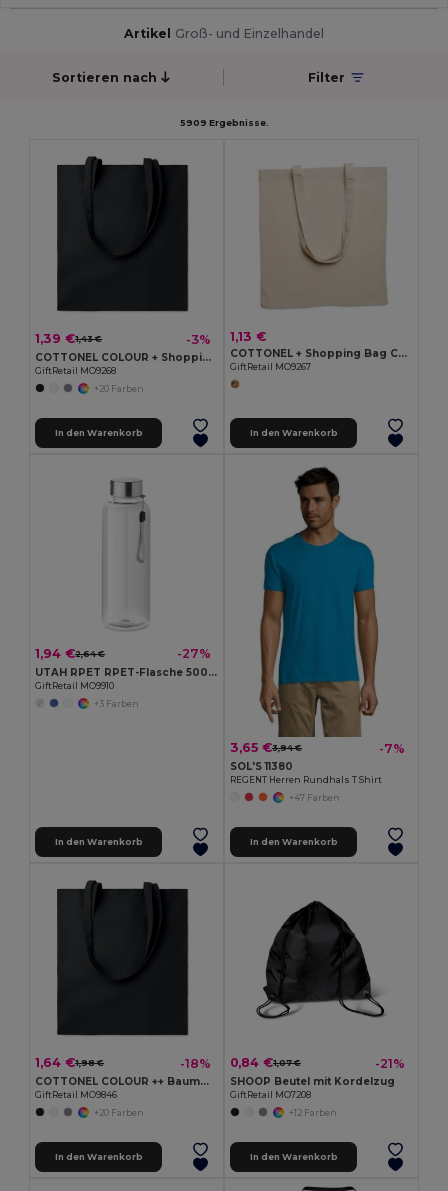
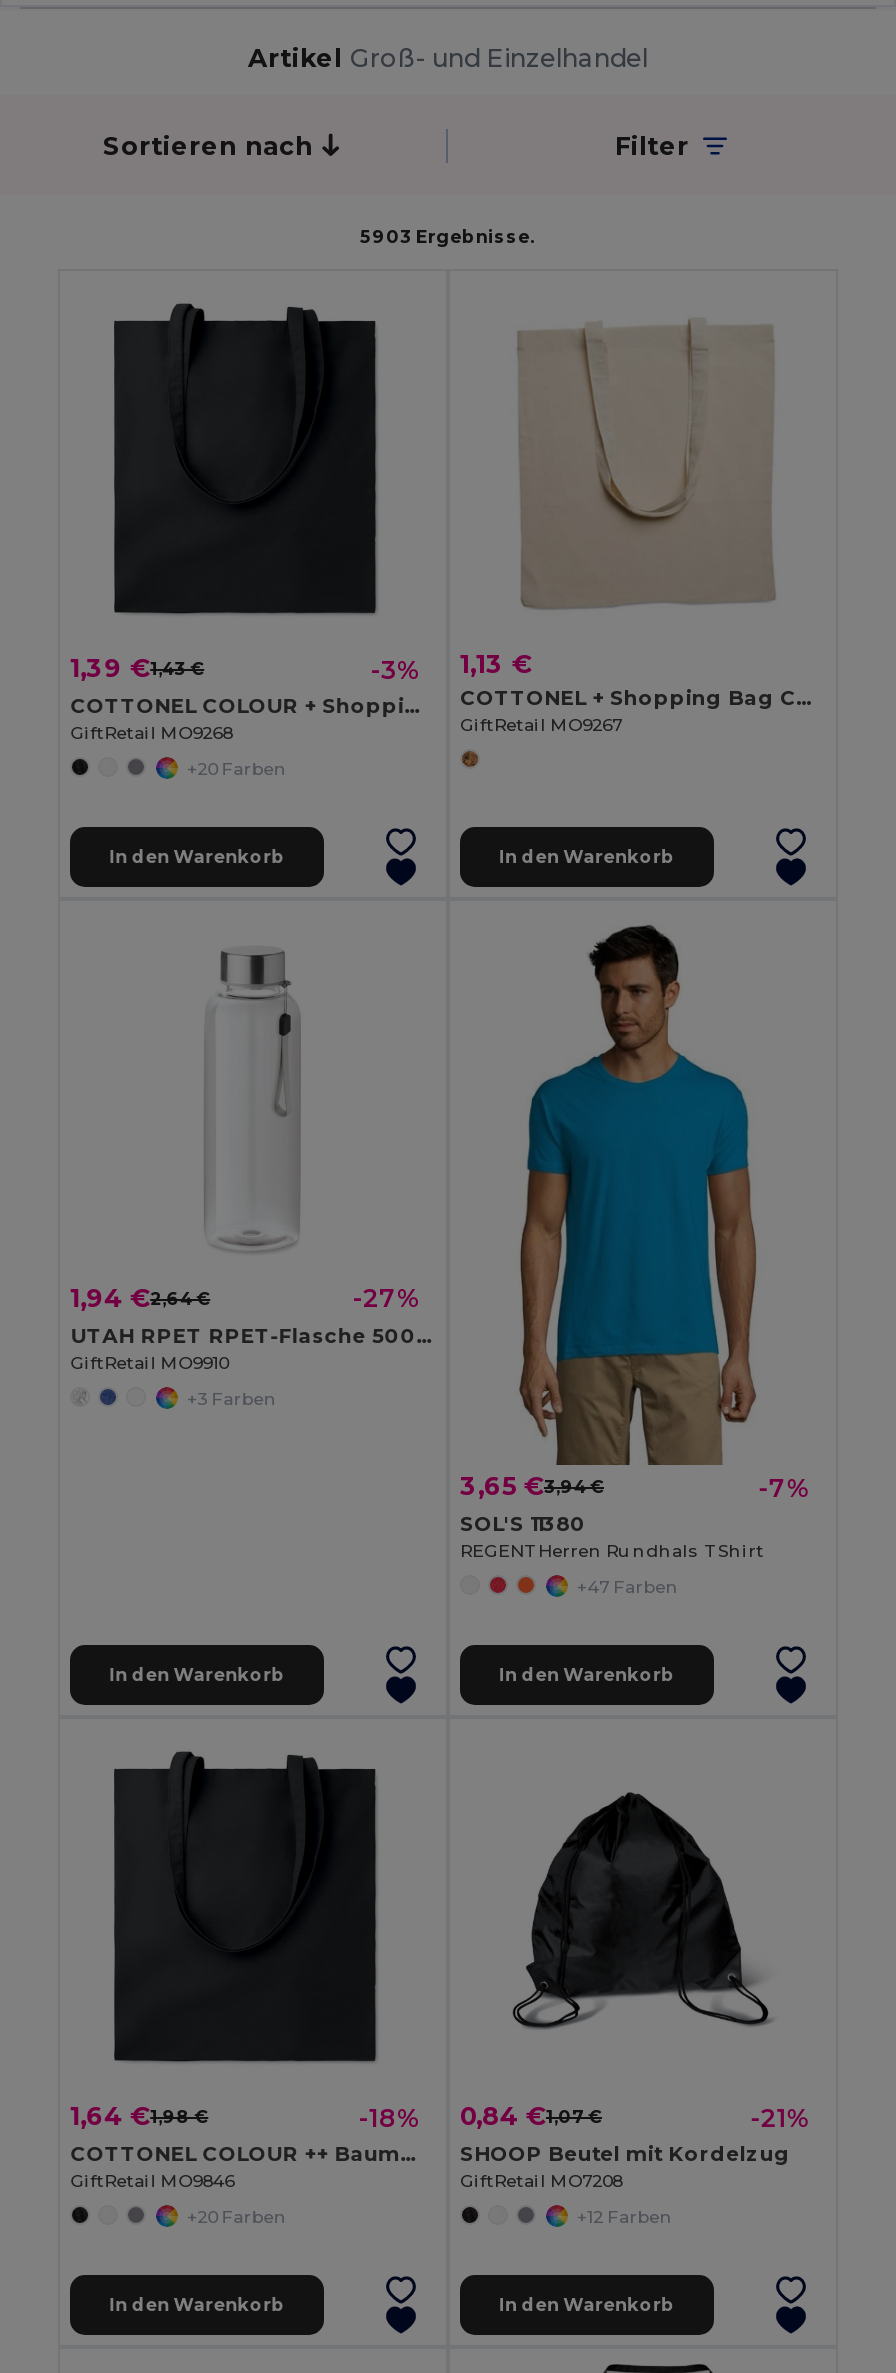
[179,118,268,128] 5909 Ergebnisse. -> [360,227,536,247] 5903 Ergebnisse.

